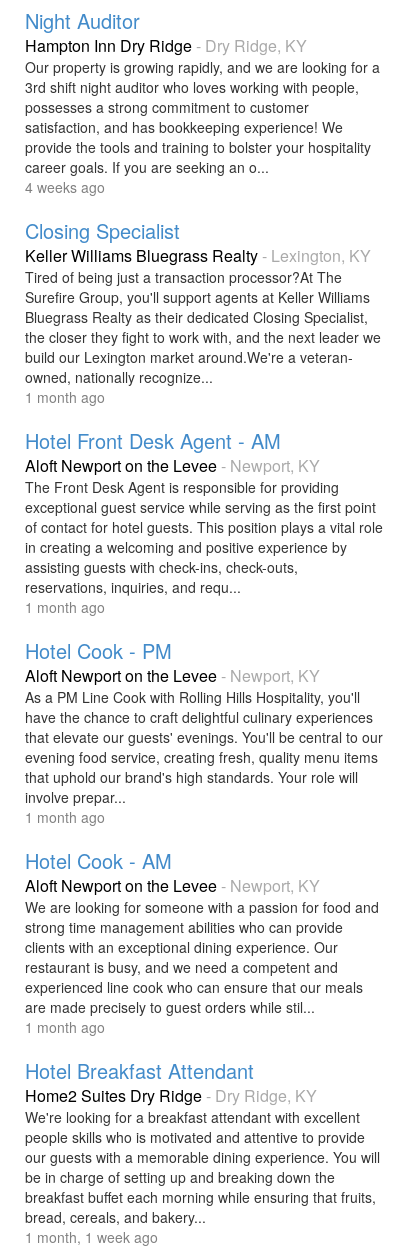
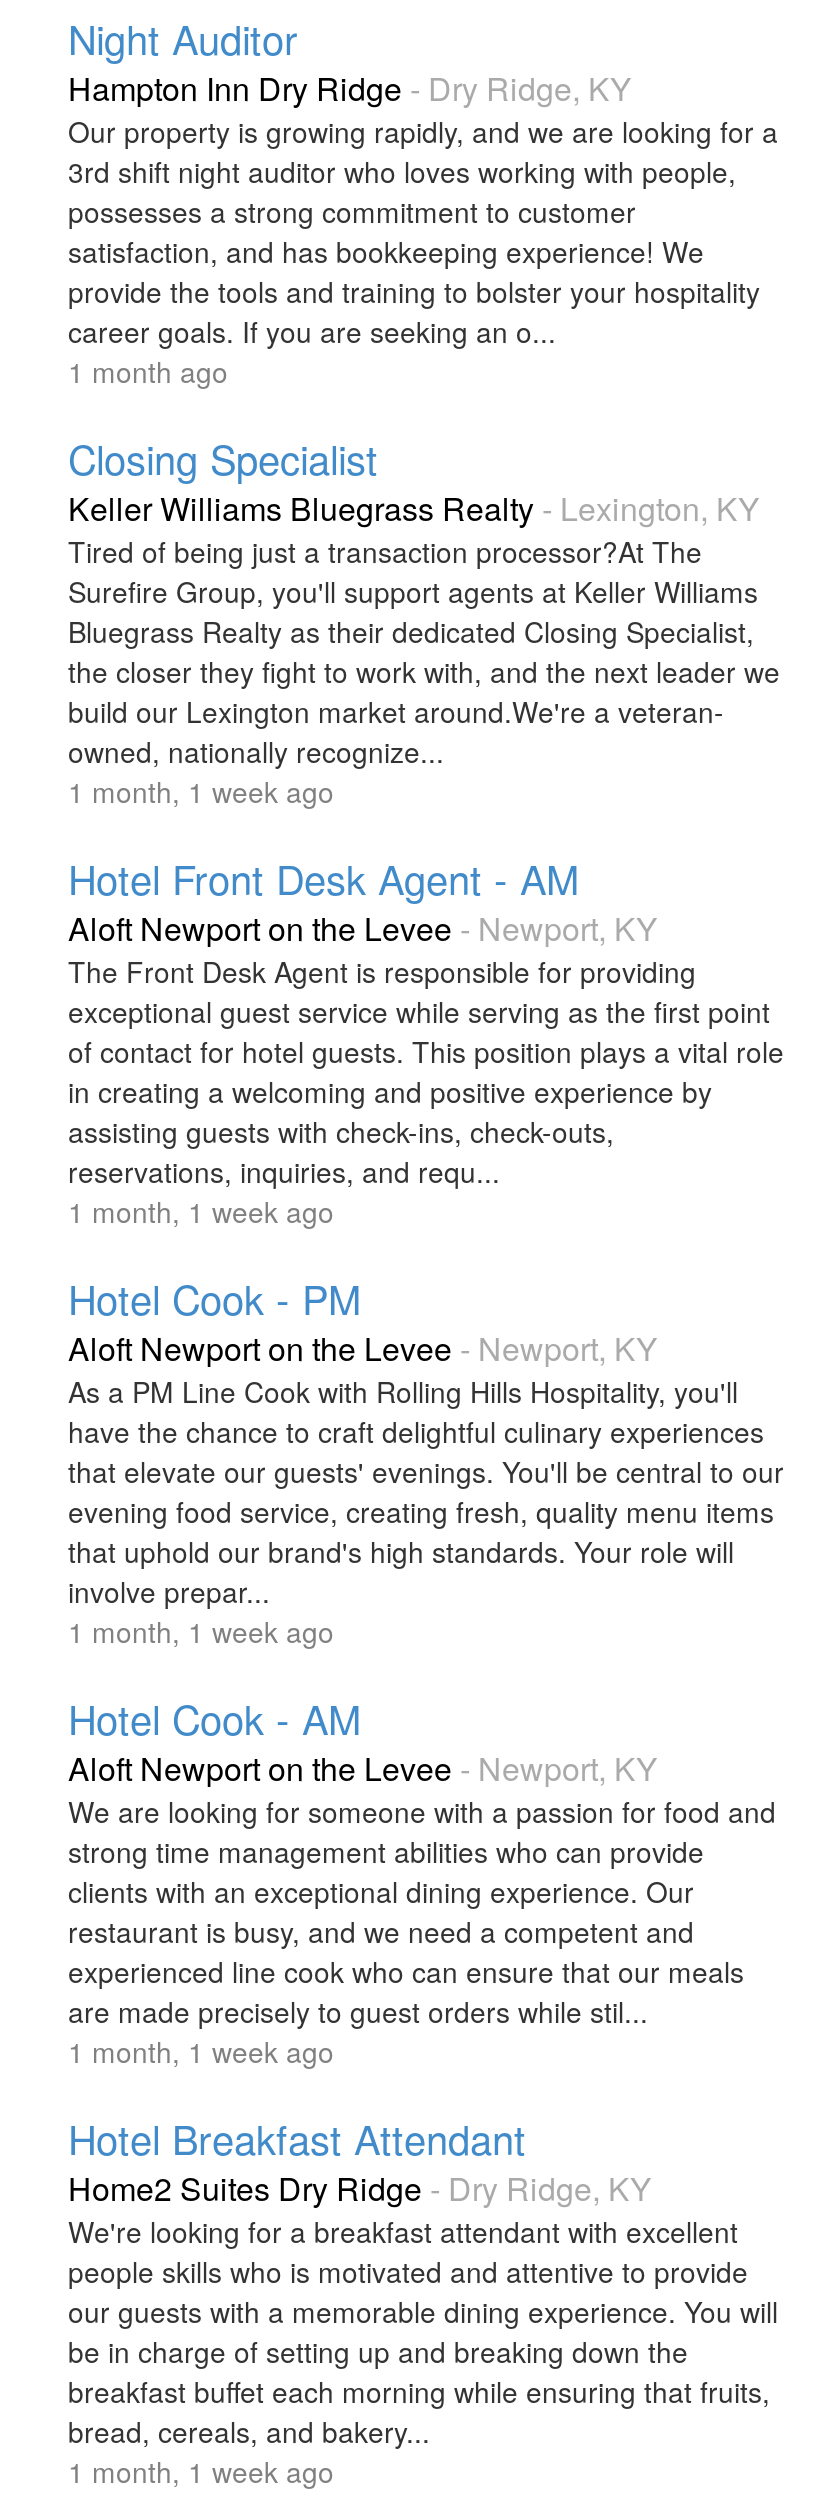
[25,177,105,197] 4 weeks ago -> [68,351,228,391] 1 month ago
[25,387,105,407] 1 month ago -> [68,771,334,811] 1 month, 1 week ago
[25,597,105,617] 1 month ago -> [68,1191,334,1231] 1 month, 1 week ago
[25,807,105,827] 1 month ago -> [68,1611,334,1651] 1 month, 1 week ago
[25,1017,105,1037] 1 month ago -> [68,2031,334,2071] 1 month, 1 week ago

